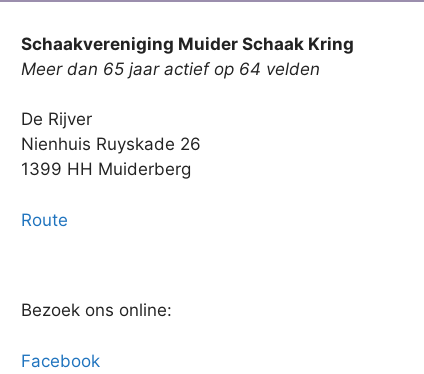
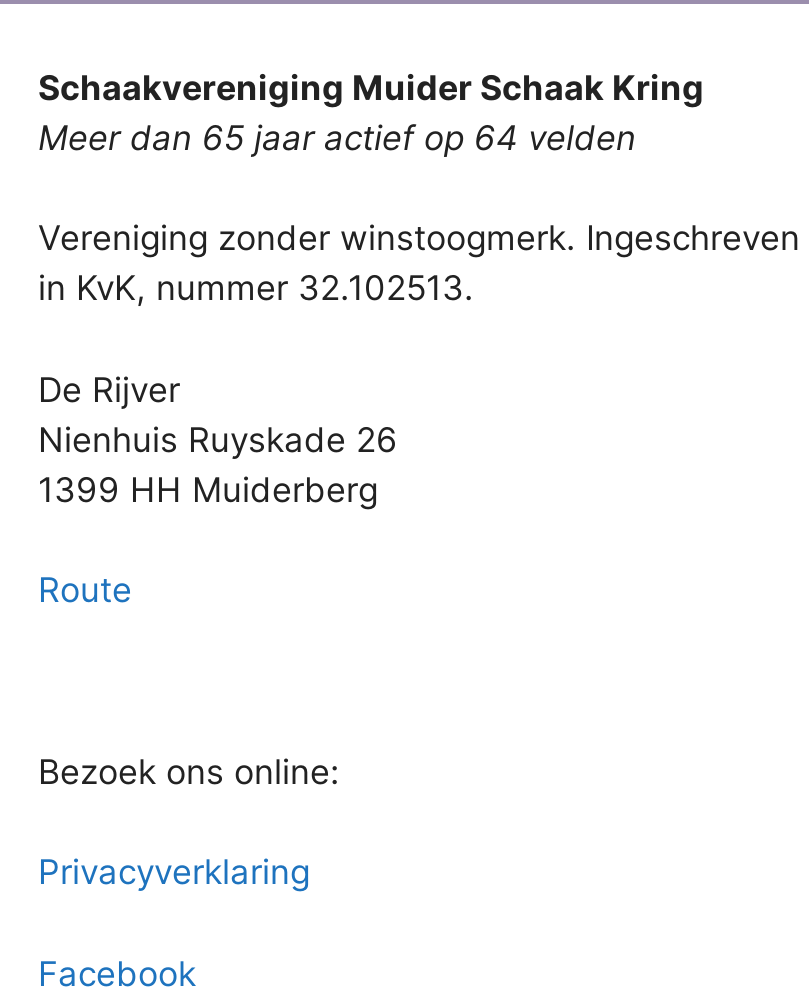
none -> [38,219,800,309] Vereniging zonder winstoogmerk. Ingeschreven | in KvK, nummer 32.102513.
none -> [38,853,310,893] Privacyverklaring

